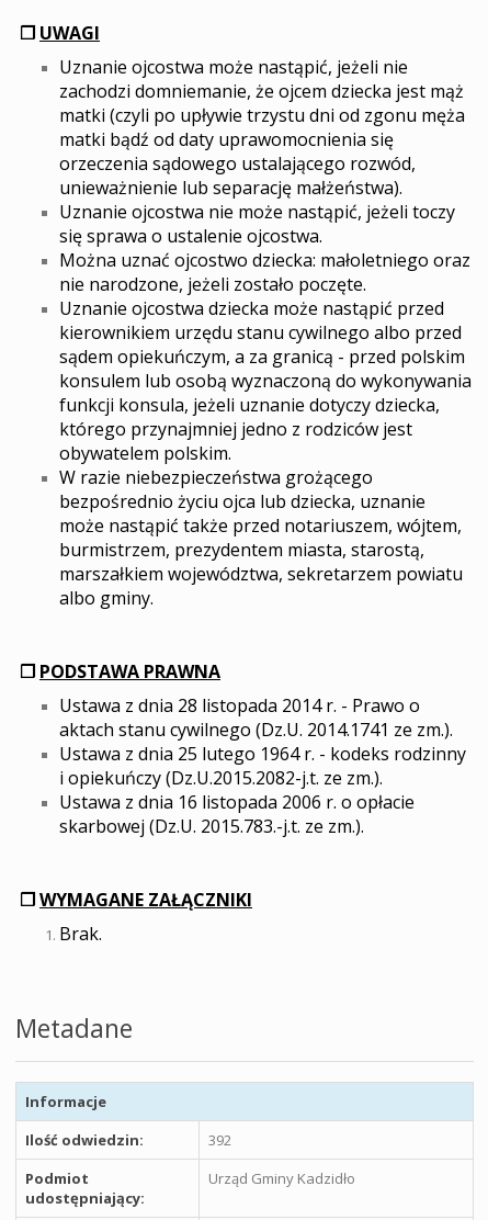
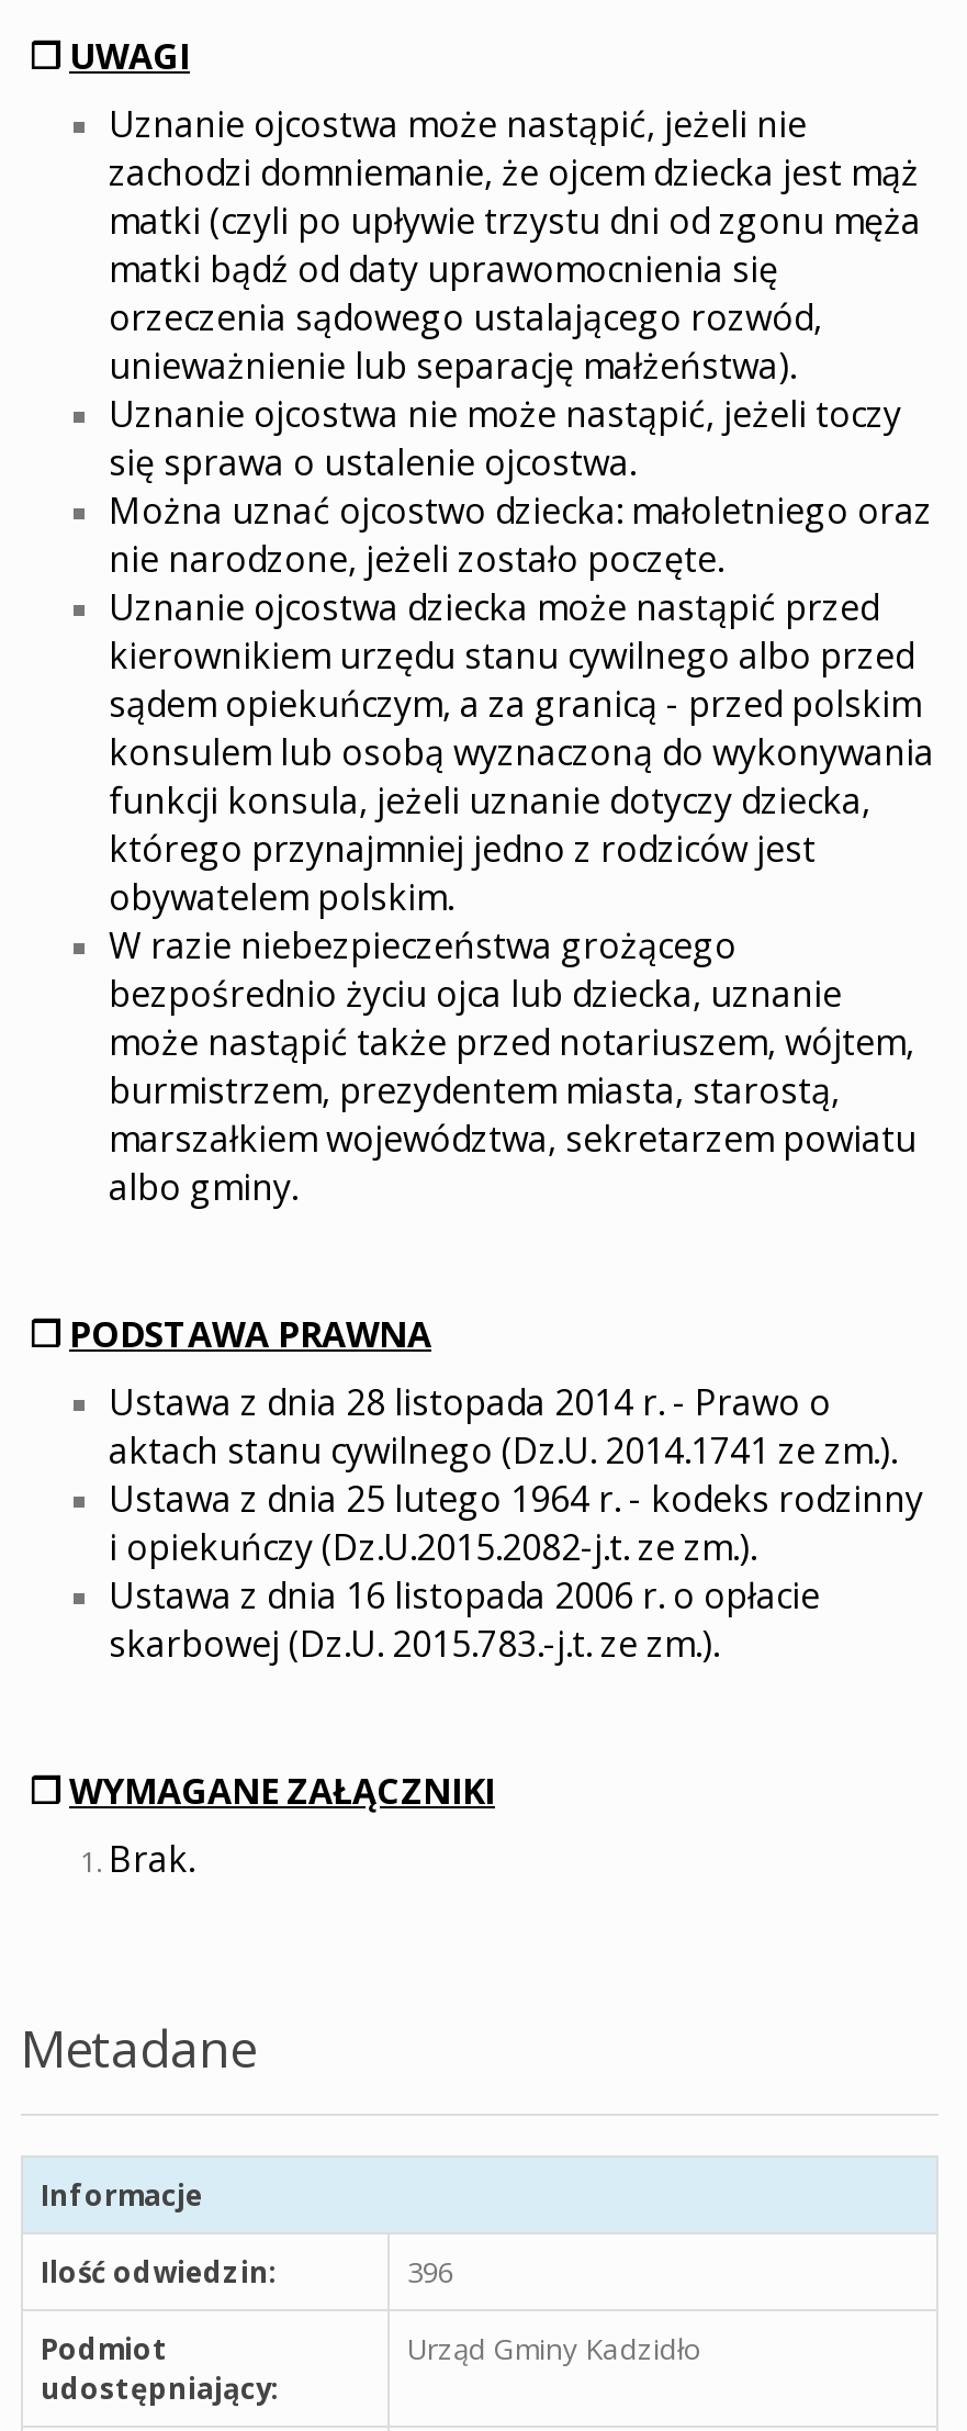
[208,1130,231,1150] 392 -> [407,2252,453,2292] 396

